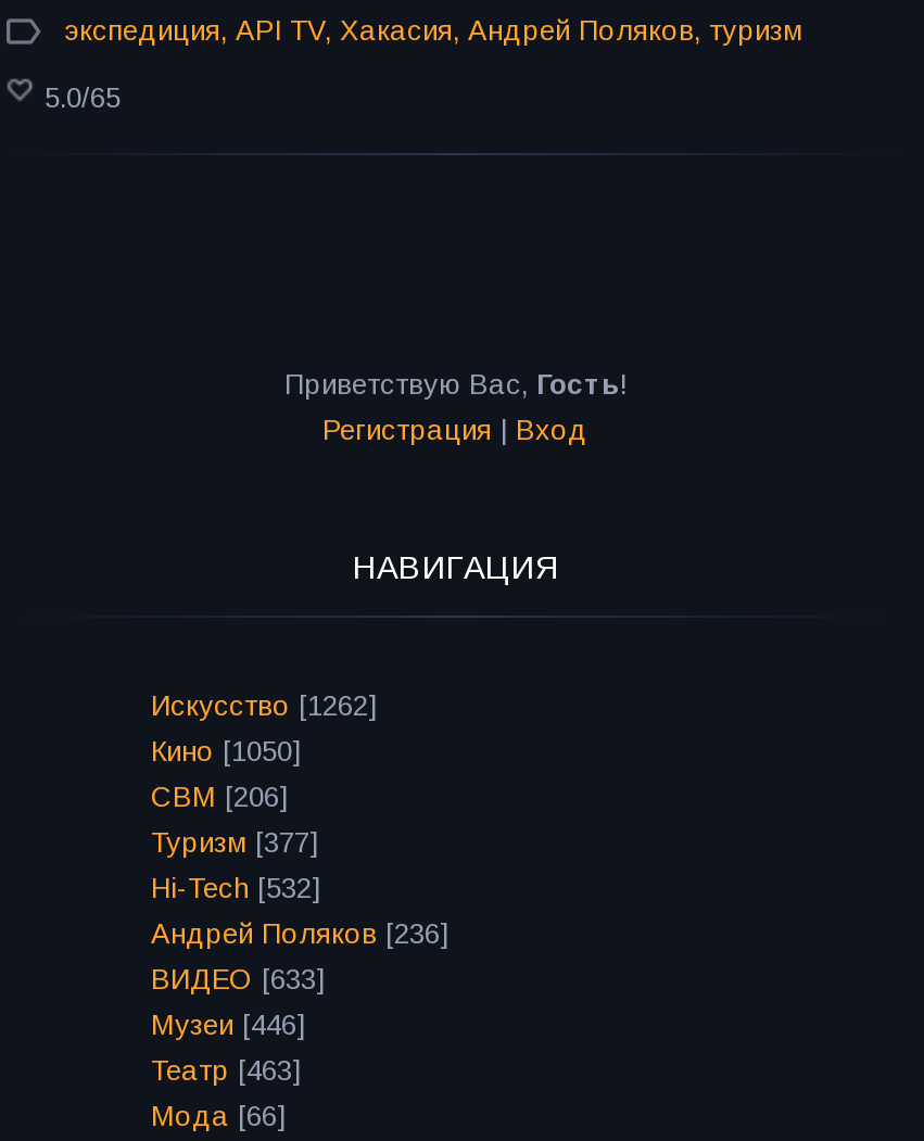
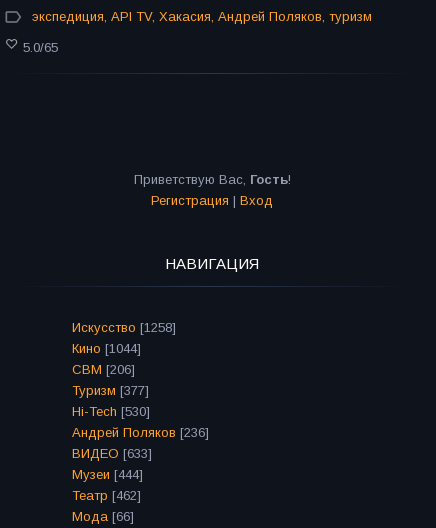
[151,690,377,722] Искусство [1262] -> [72,320,176,335] Искусство [1258]
[151,735,301,768] Кино [1050] -> [72,341,141,356] Кино [1044]
[151,872,320,905] Hi-Tech [532] -> [72,404,150,419] Hi-Tech [530]
[151,1009,305,1041] Музеи [446] -> [72,467,143,482] Музеи [444]
[151,1054,301,1087] Театр [463] -> [72,488,141,503] Театр [462]

